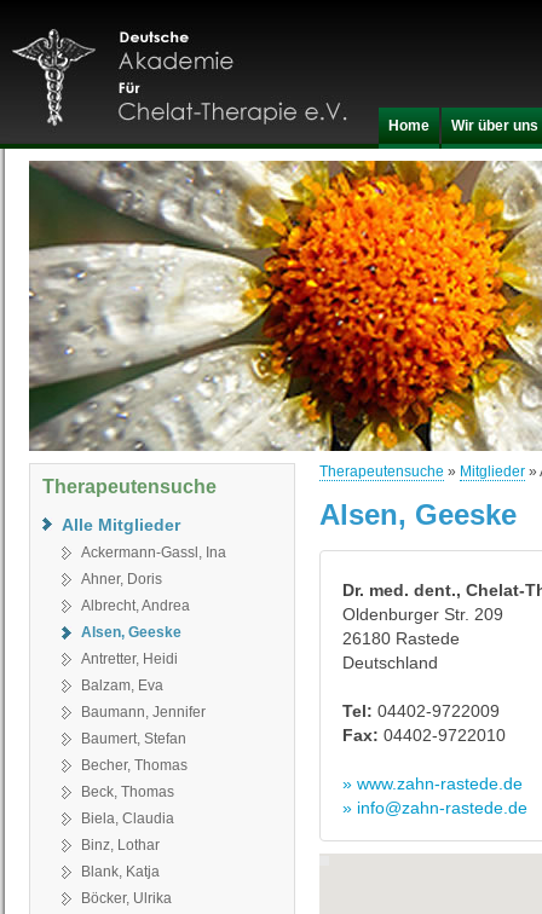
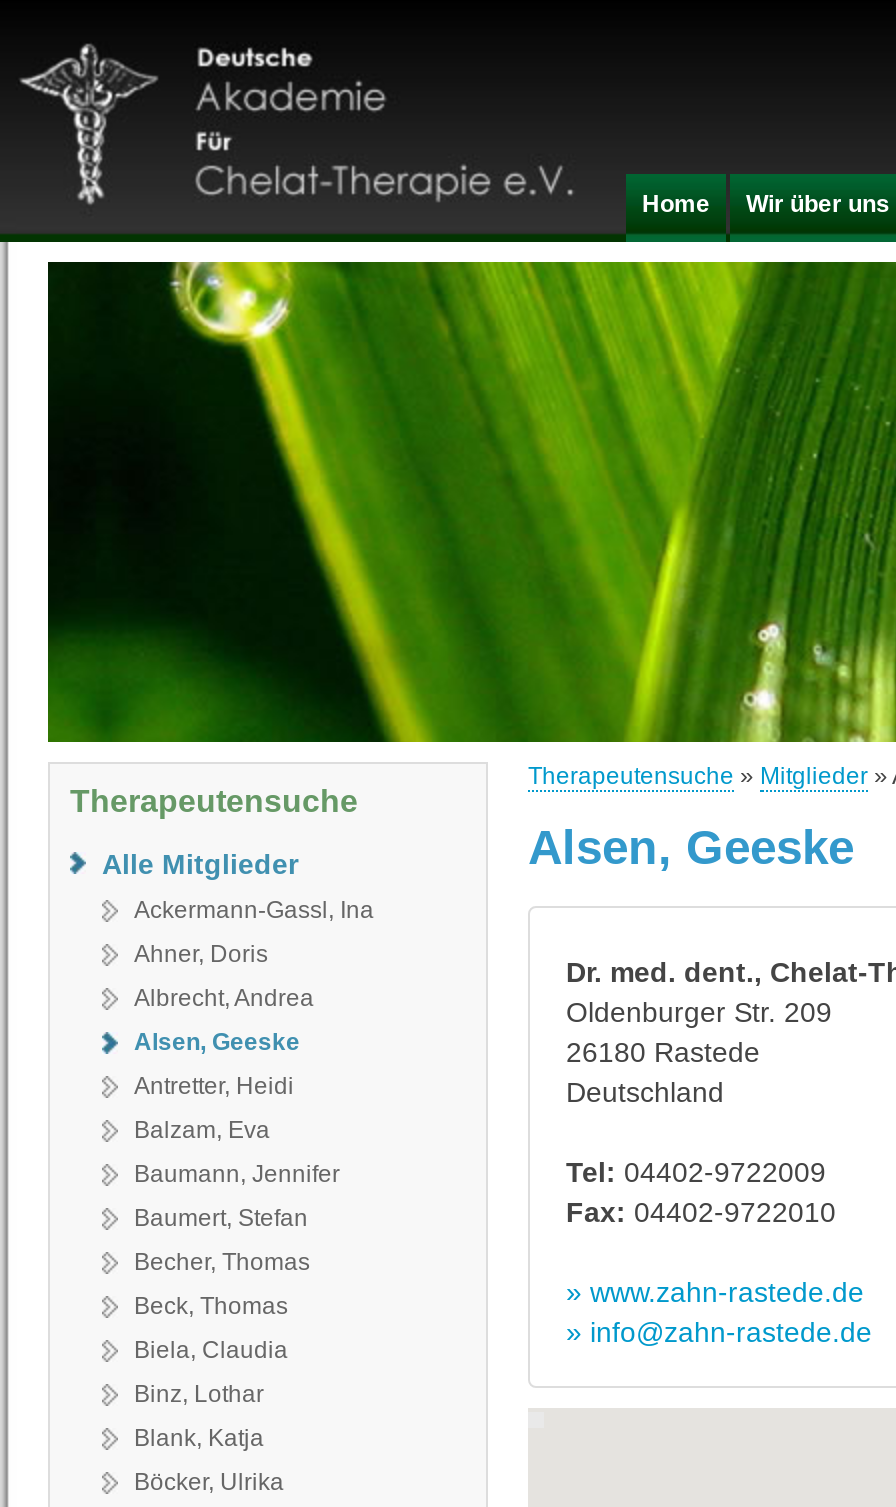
[28,160,538,452] [image] -> [46,260,890,744] [image]

